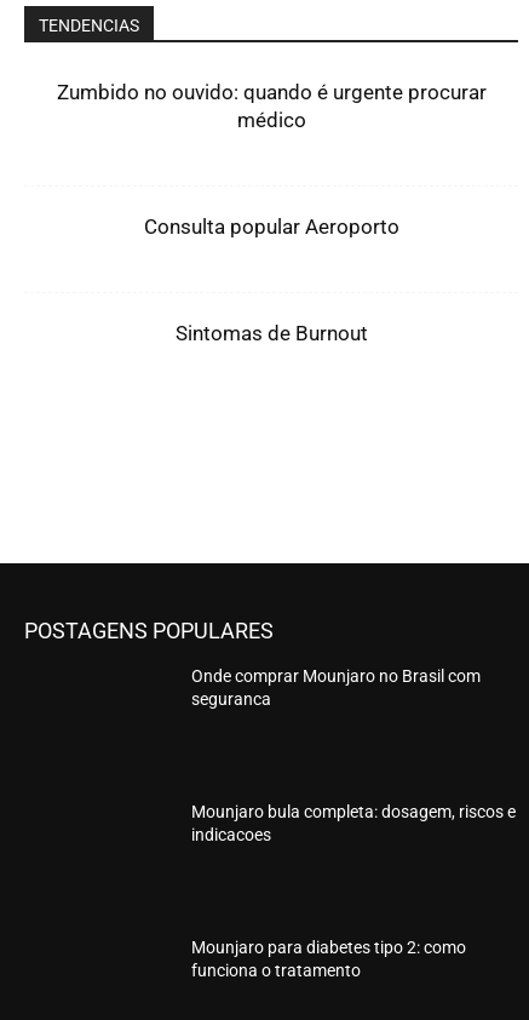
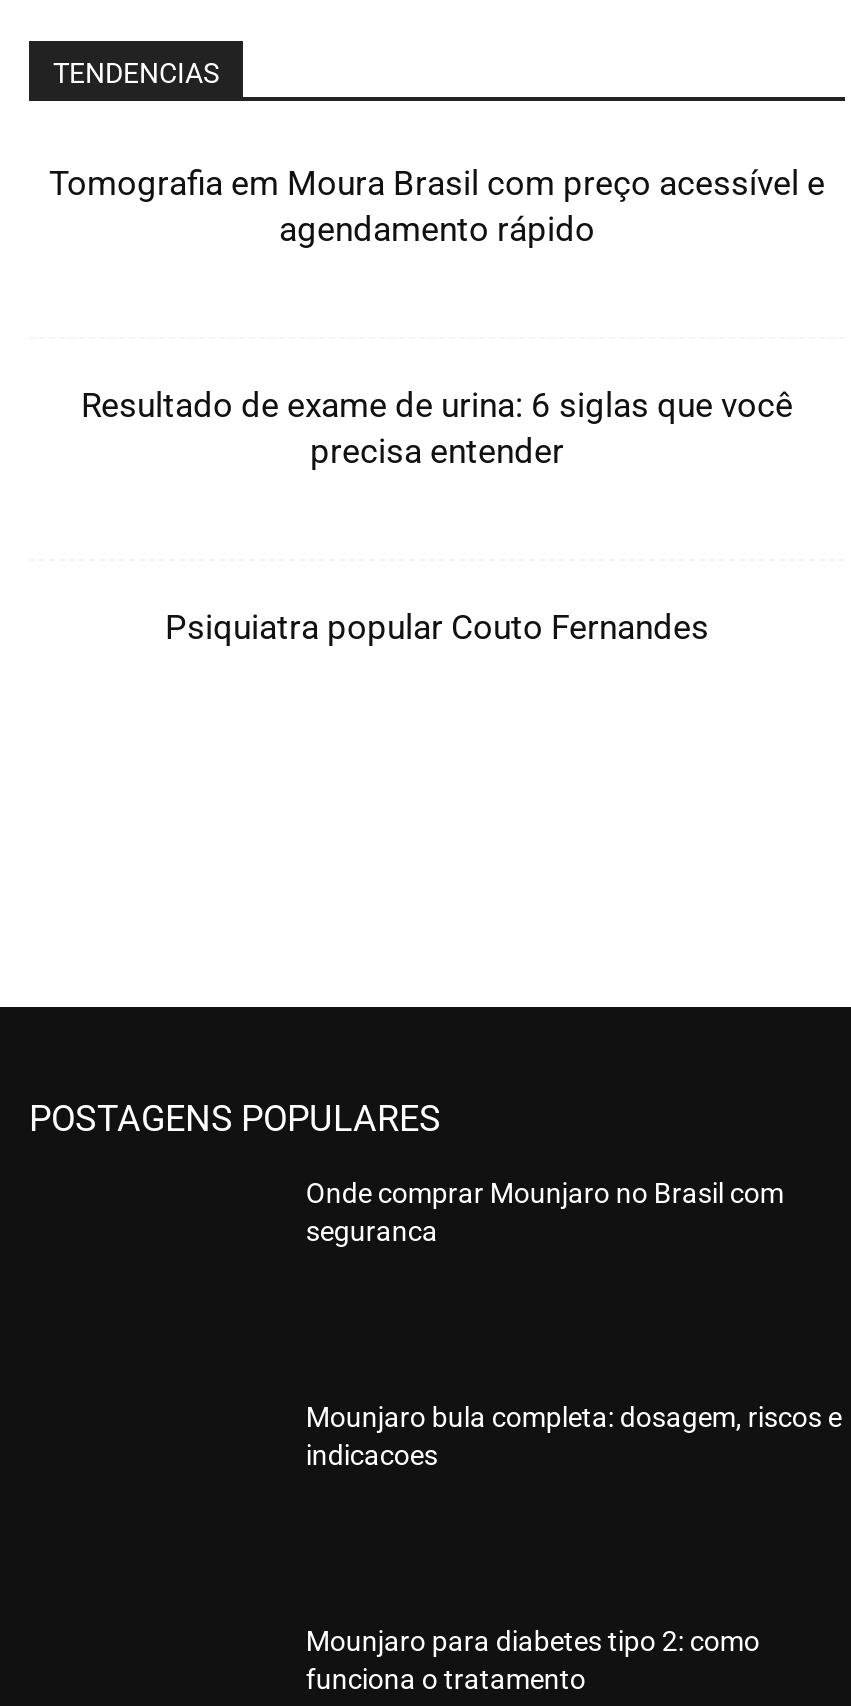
[56,80,486,132] Zumbido no ouvido: quando é urgente procurar | médico -> [49,164,825,250] Tomografia em Moura Brasil com preço acessível e | agendamento rápido
[143,215,399,239] Consulta popular Aeroporto -> [81,386,793,472] Resultado de exame de urina: 6 siglas que você | precisa entender
[175,321,367,346] Sintomas de Burnout -> [165,608,709,648] Psiquiatra popular Couto Fernandes

